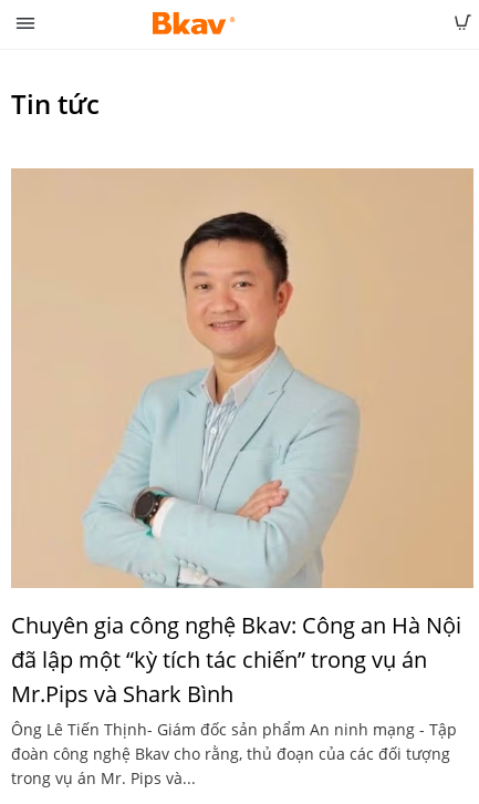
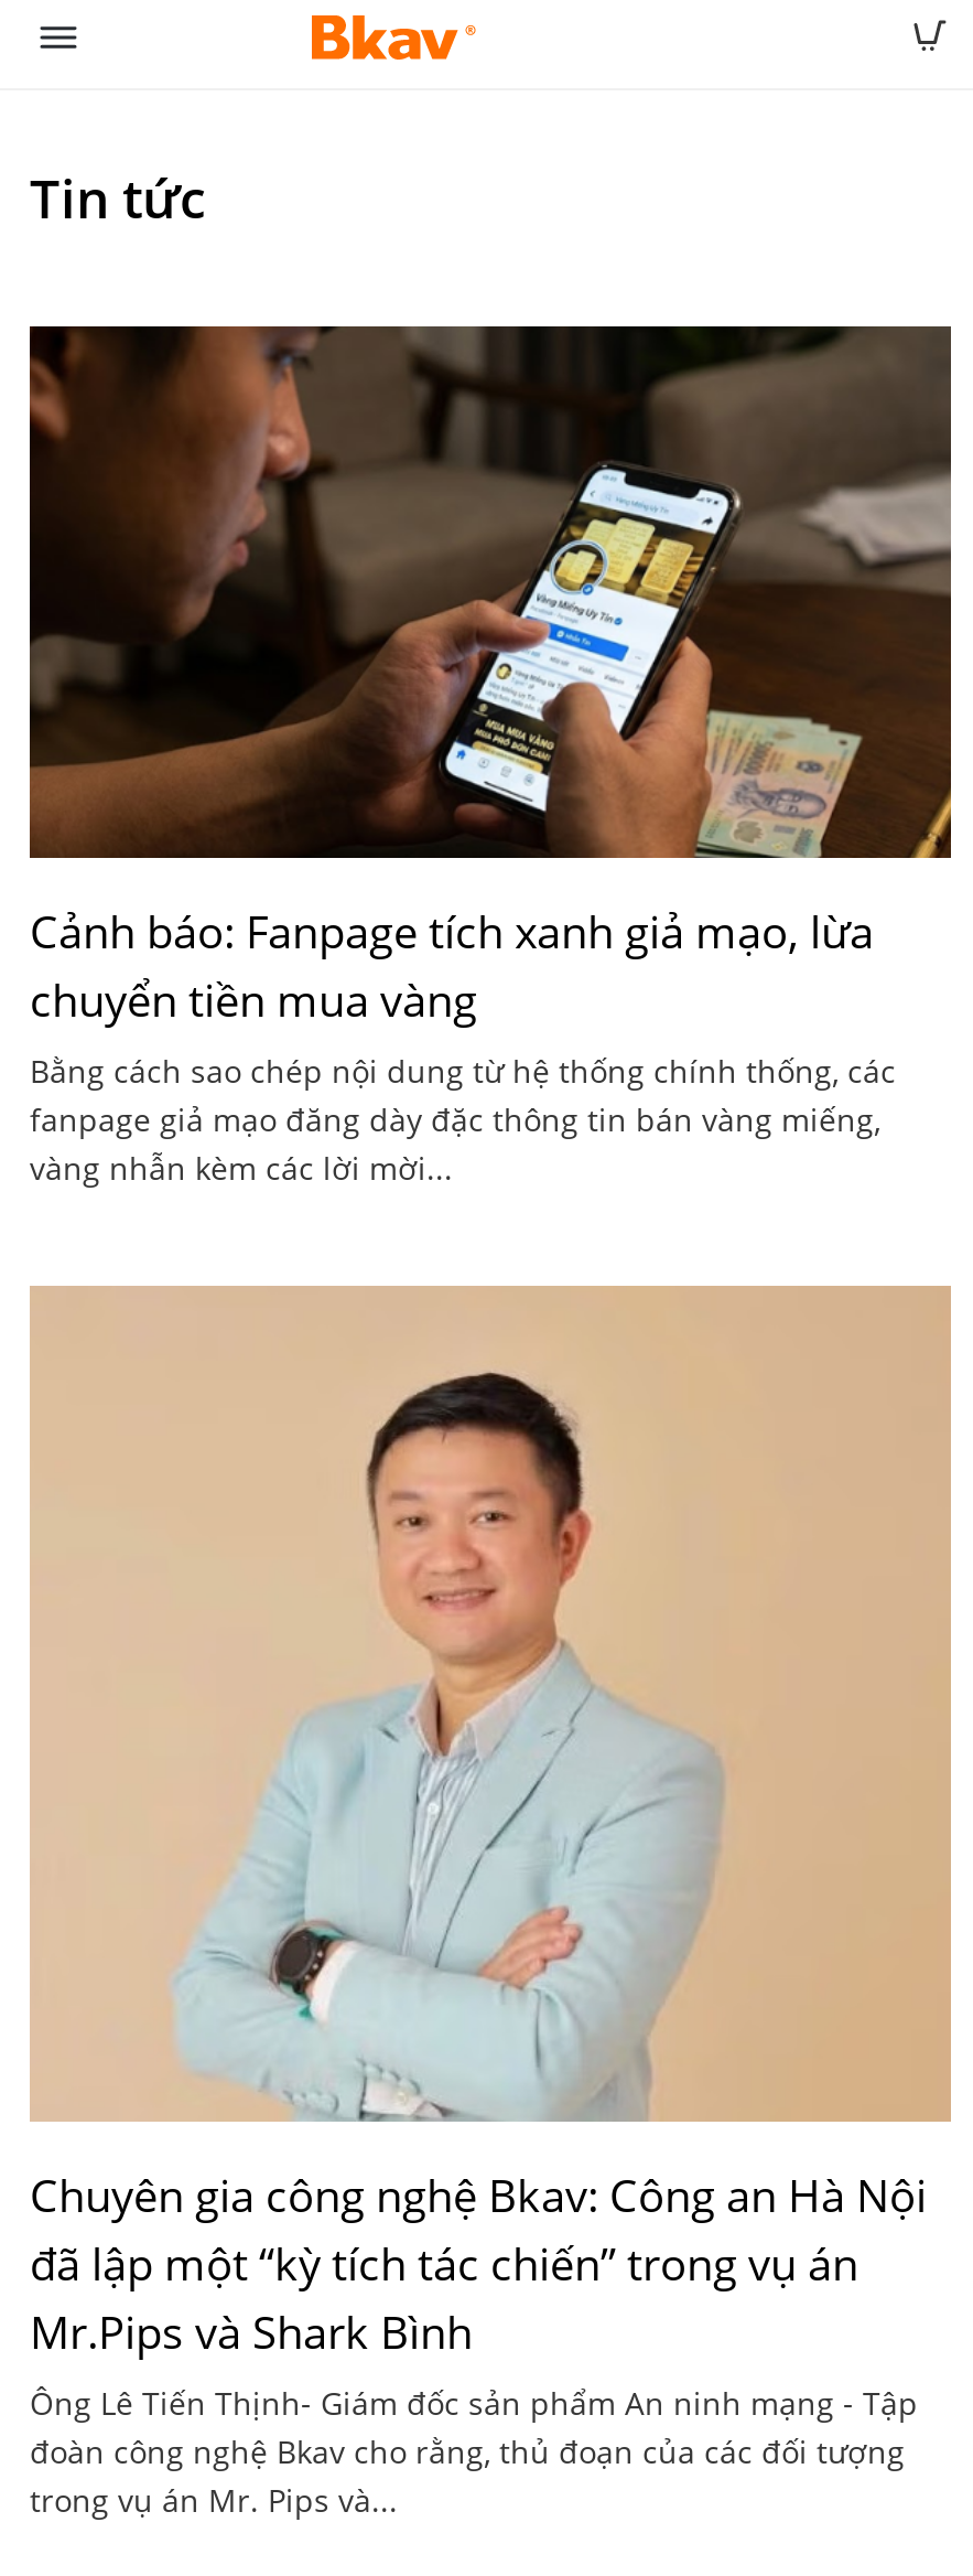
none -> [28,324,953,1189] [image] | Cảnh báo: Fanpage tích xanh giả mạo, lừa | chuyển tiền mua vàng | Bằng cách sao chép nội dung từ hệ thống chính thống, các | fanpage giả mạo đăng dày đặc thông tin bán vàng miếng, | vàng nhẫn kèm các lời mời...

